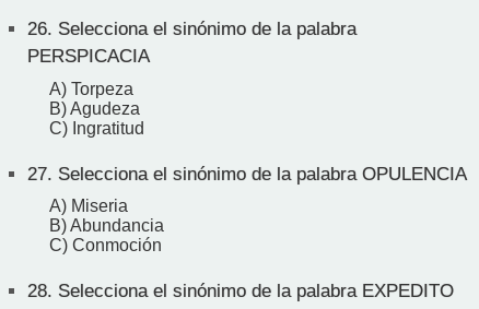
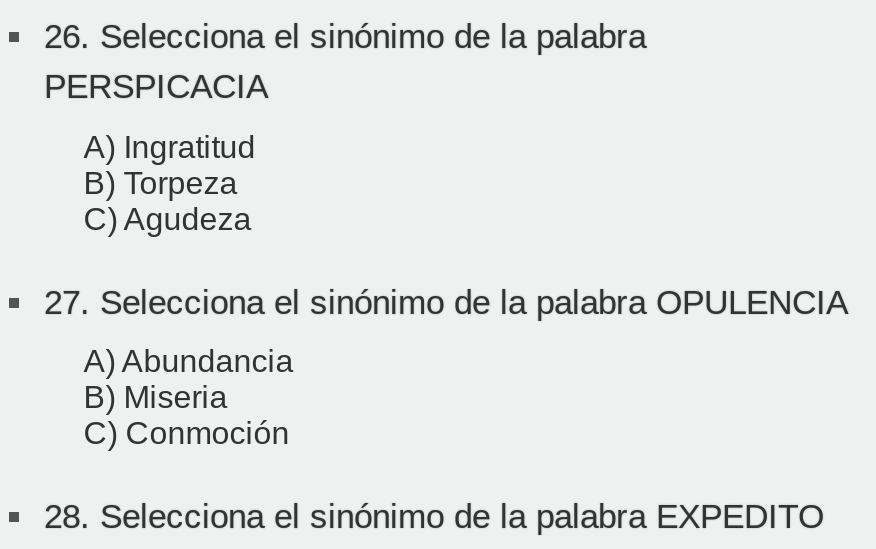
[50,79,134,98] A) Torpeza -> [84,129,256,163] A) Ingratitud
[50,99,140,117] B) Agudeza -> [84,165,238,199] B) Torpeza
[50,119,145,137] C) Ingratitud -> [84,201,252,235] C) Agudeza
[50,196,128,215] A) Miseria -> [84,344,294,378] A) Abundancia
[50,216,164,235] B) Abundancia -> [84,380,228,414] B) Miseria

